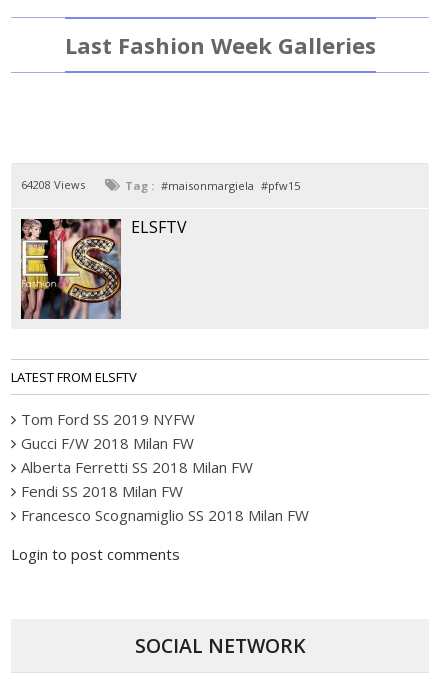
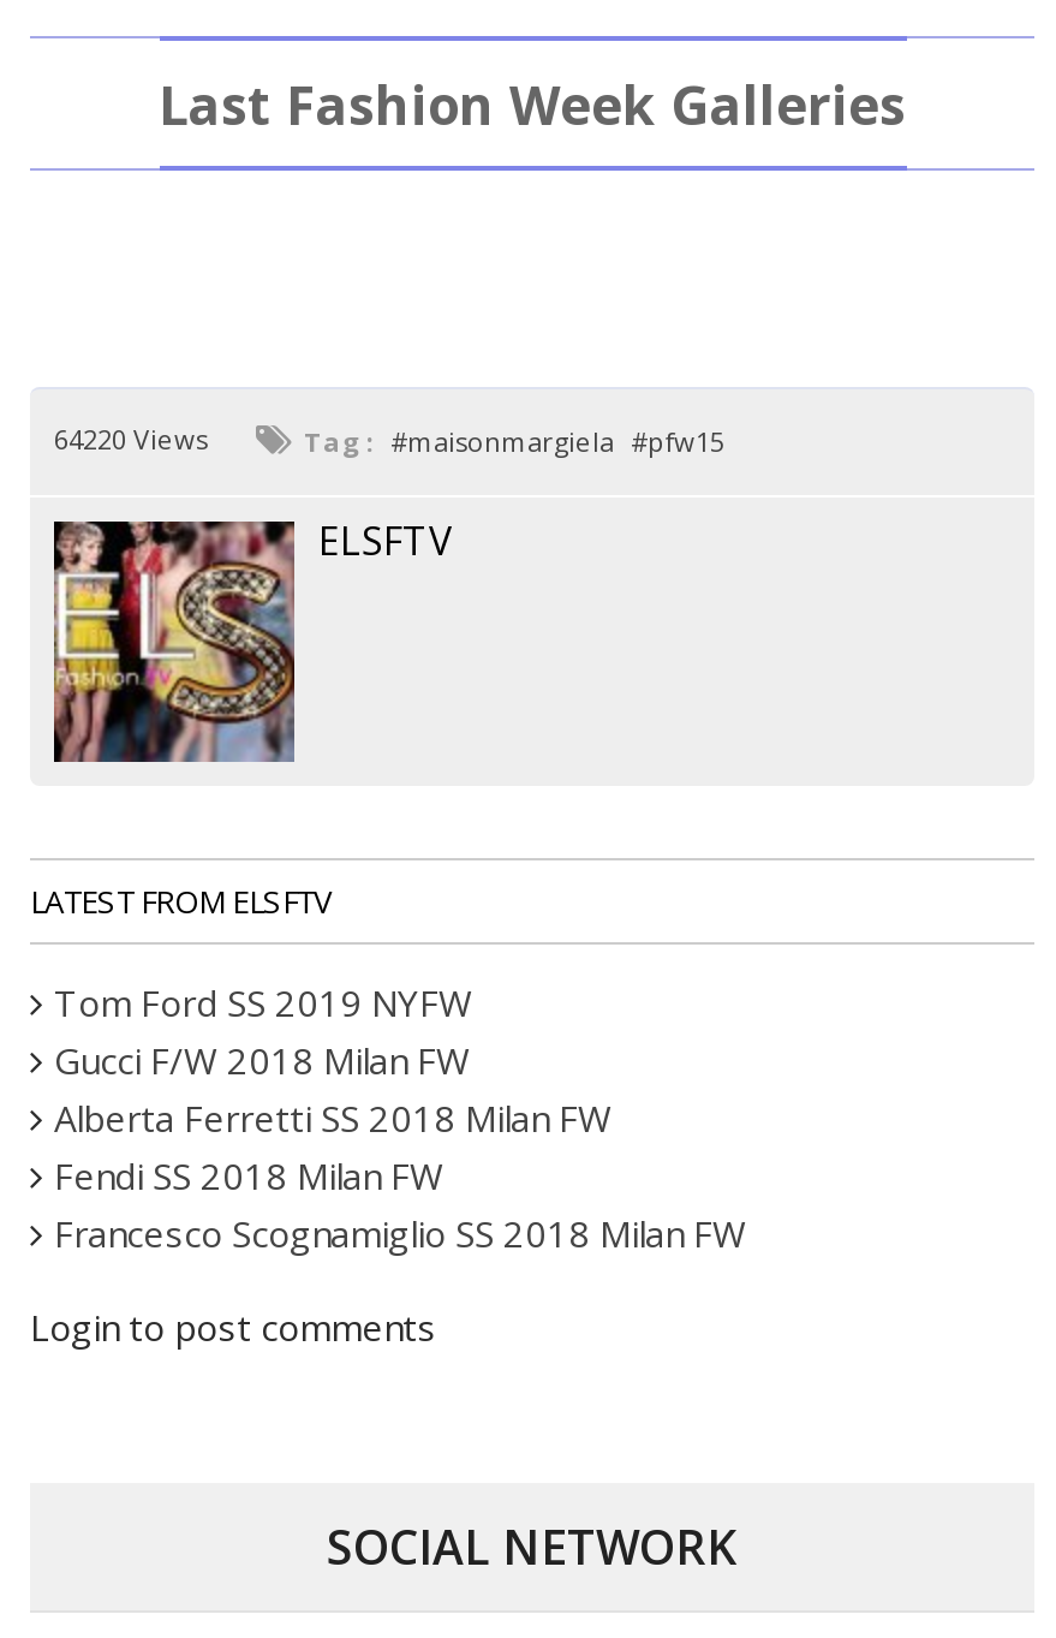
[21,177,85,192] 64208 Views -> [54,420,208,456] 64220 Views

